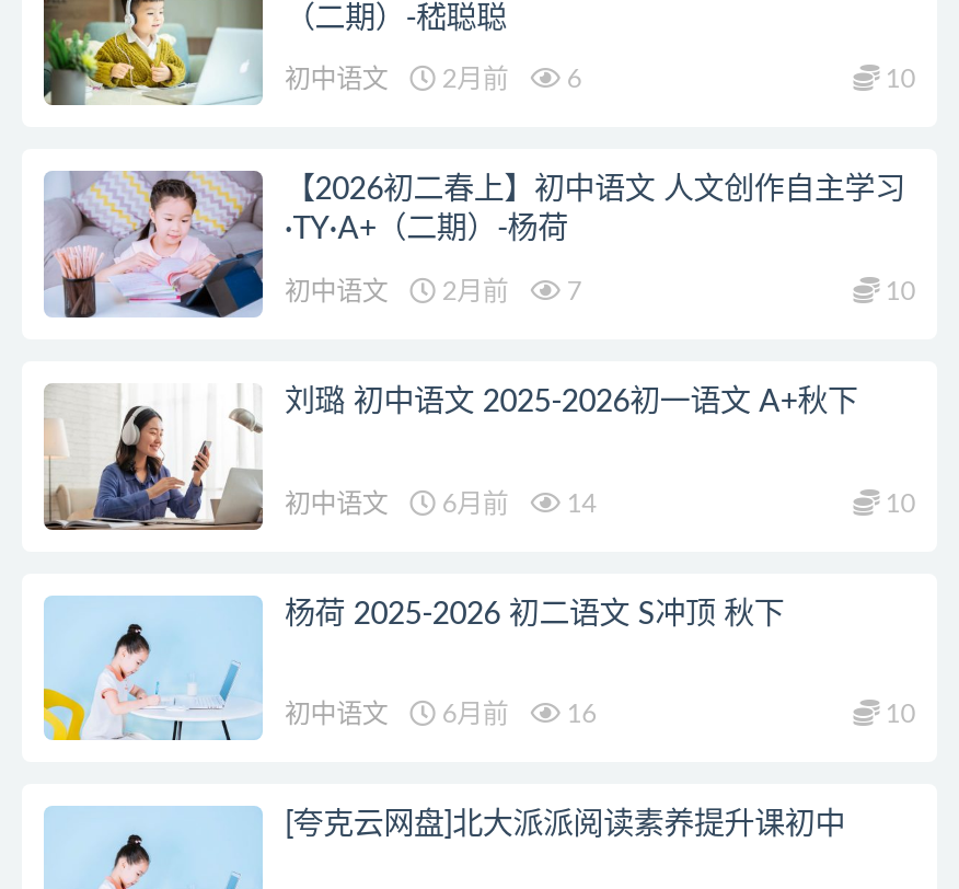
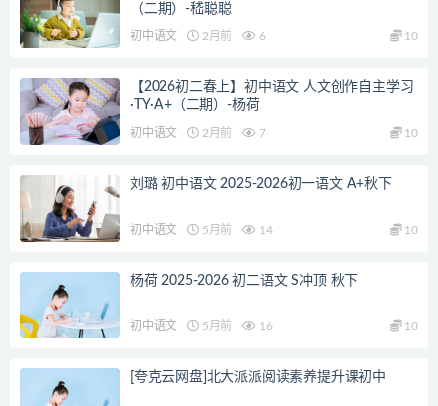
[285,490,596,516] 初中语文 6月前 14 -> [130,224,272,236] 初中语文 5月前 14
[285,701,596,728] 初中语文 6月前 16 -> [130,320,272,332] 初中语文 5月前 16

